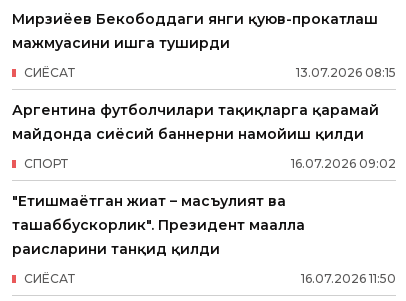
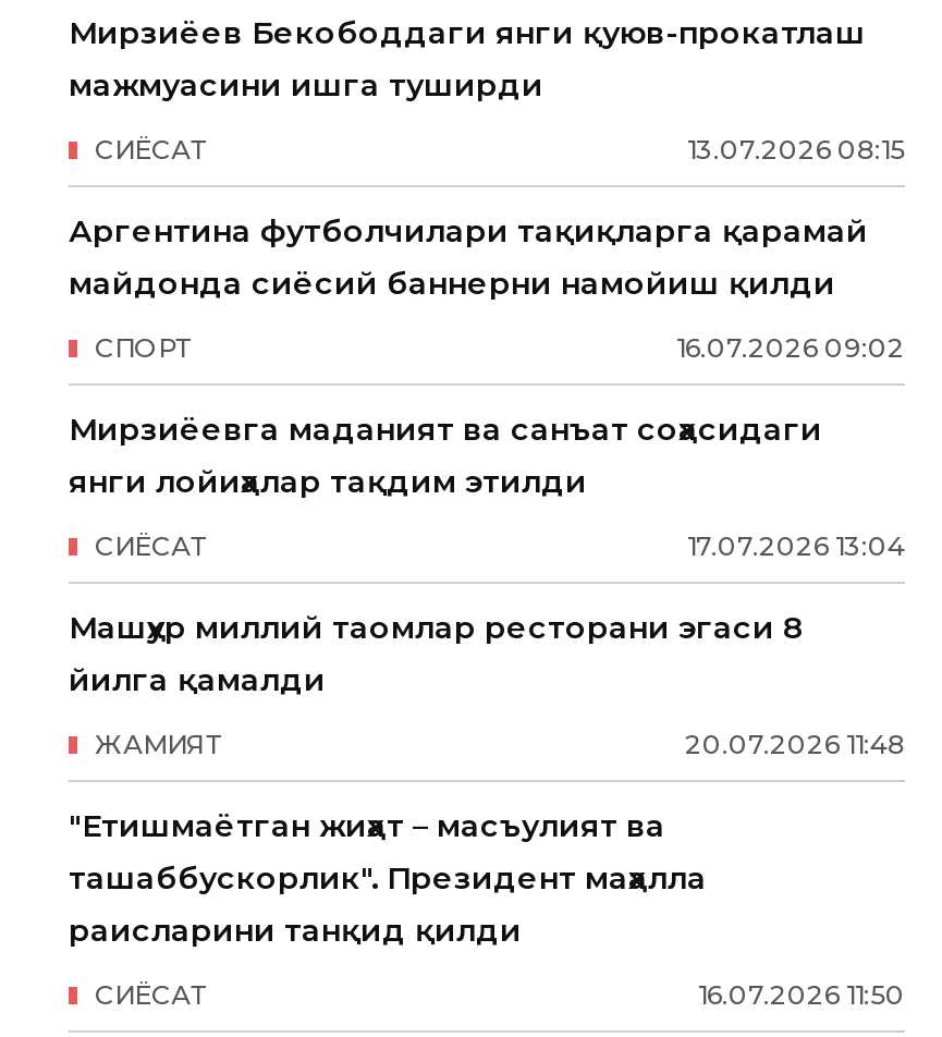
none -> [69,410,905,760] Мирзиёевга маданият ва санъат соҳасидаги | янги лойиҳалар тақдим этилди | 17.07.2026 13:04 | СИËСАТ | Машҳур миллий таомлар ресторани эгаси 8 | йилга қамалди | 20.07.2026 11:48 | ЖАМИЯТ

